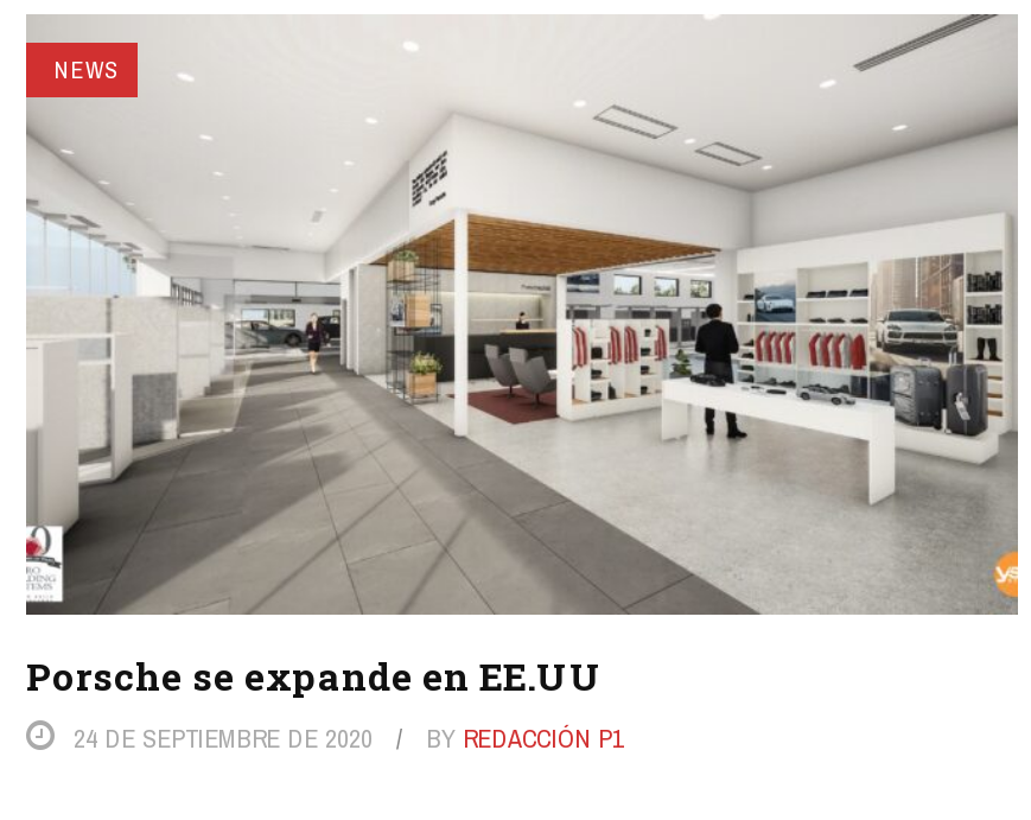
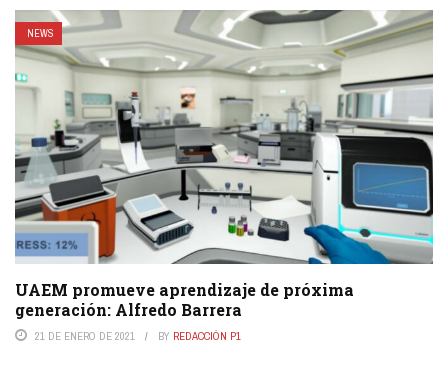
[24,13,1020,755] [image] | Porsche se expande en EE.UU | 24 DE SEPTIEMBRE DE 2020 -> [14,9,434,342] [image] | UAEM promueve aprendizaje de próxima | generación: Alfredo Barrera | 21 DE ENERO DE 2021

